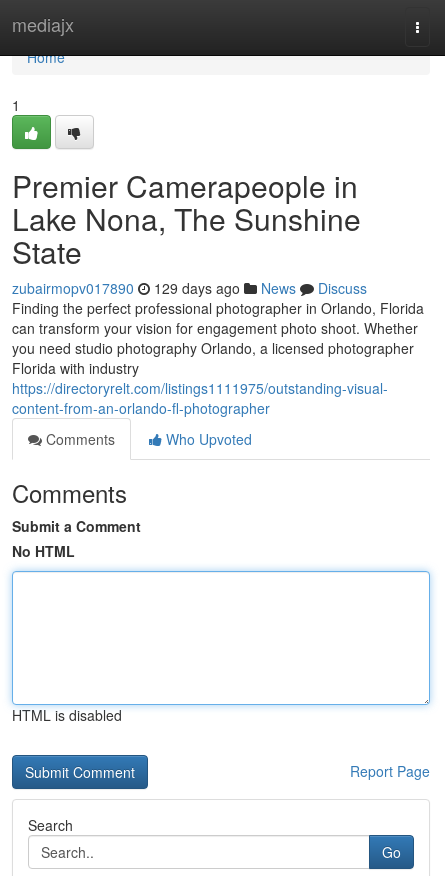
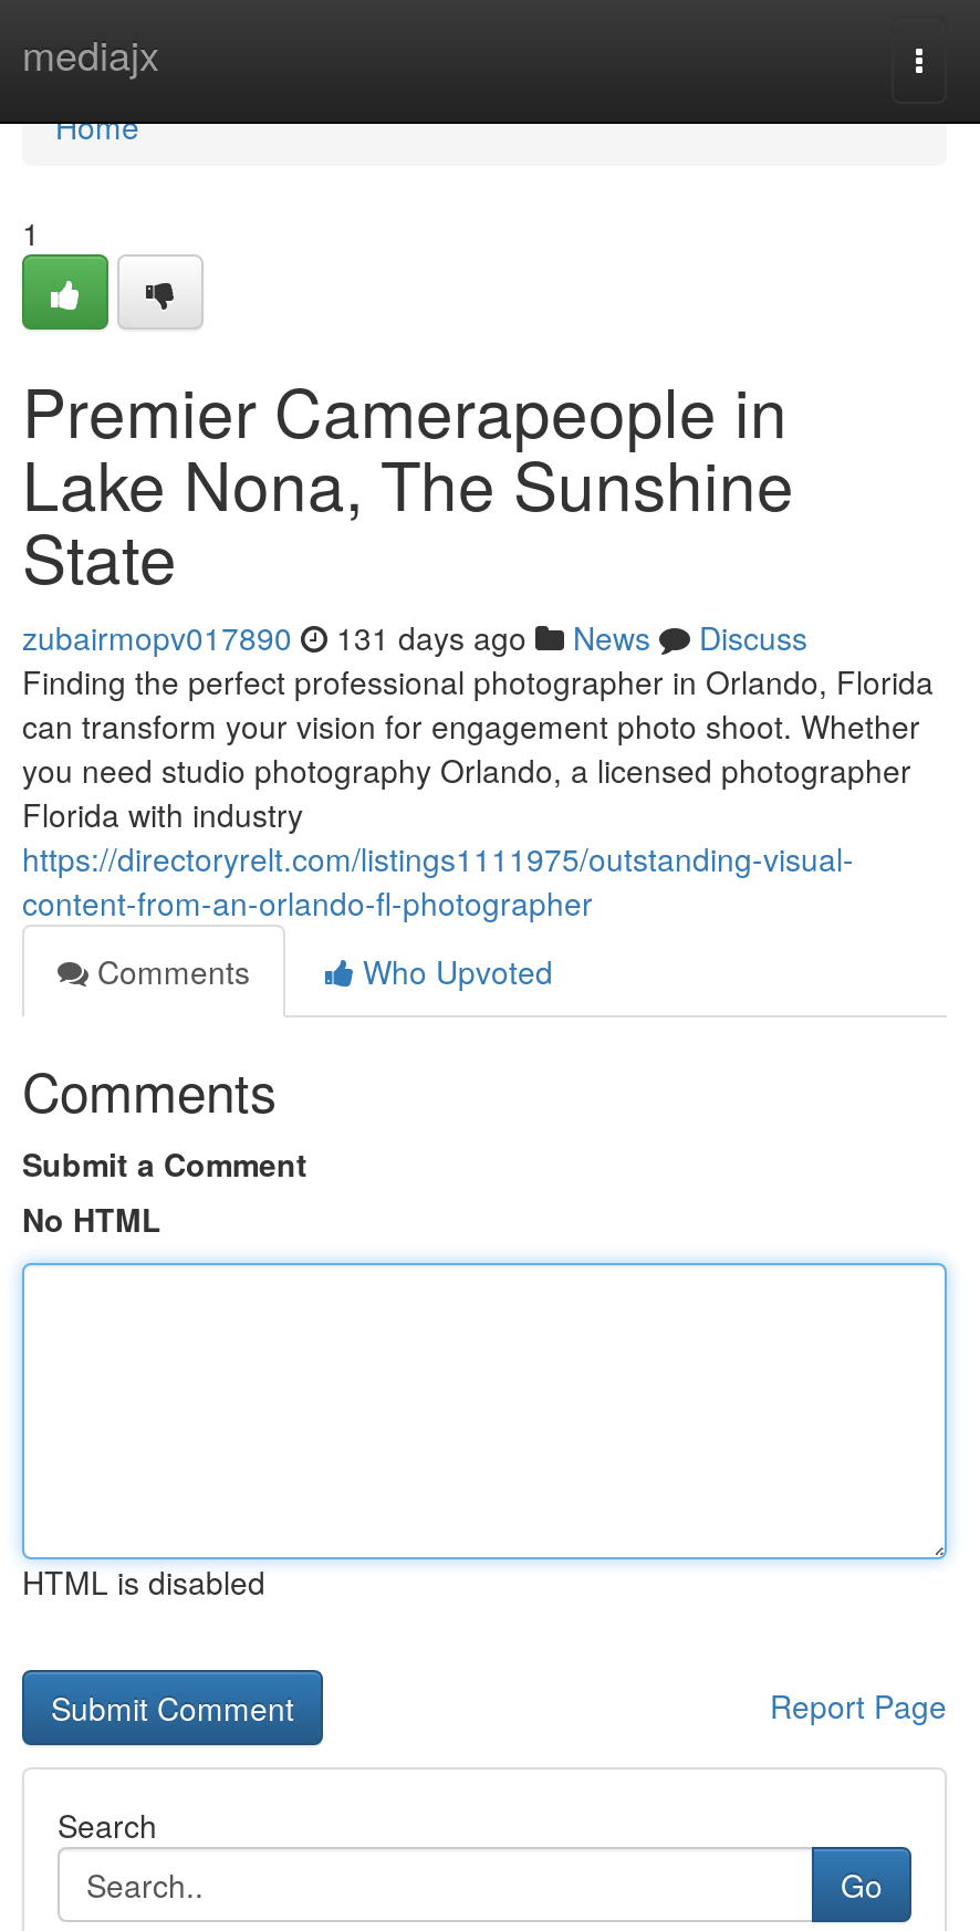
[12,278,367,298] zubairmopv017890 129 days ago News Discuss -> [22,615,807,659] zubairmopv017890 131 days ago News Discuss

